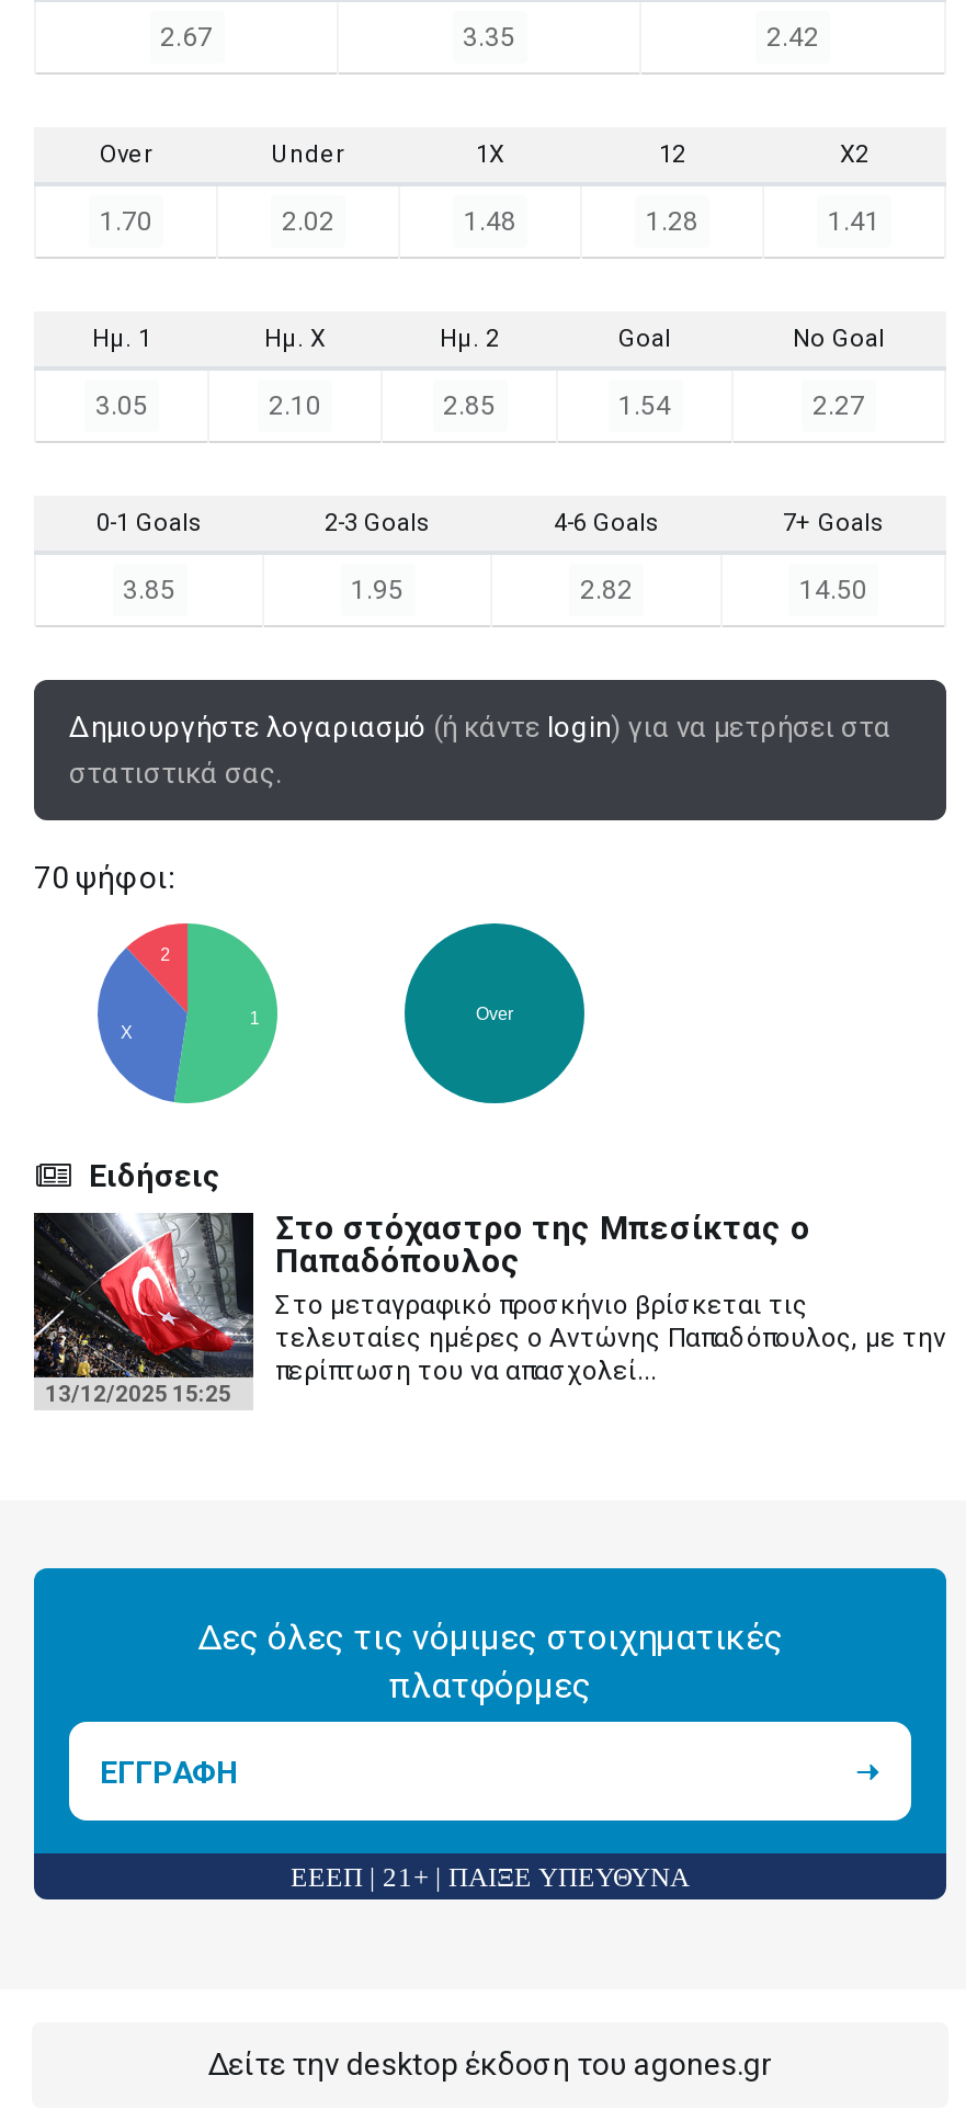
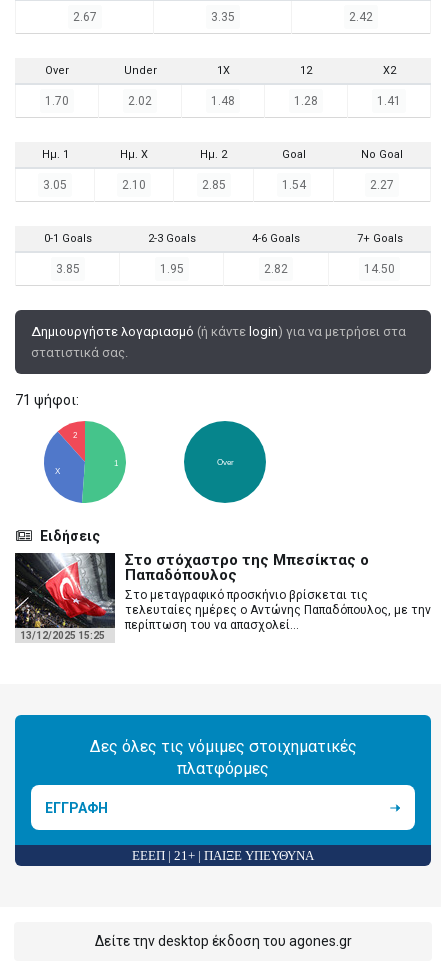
[34,860,174,895] 70 ψήφοι: -> [15,392,79,408] 71 ψήφοι:

